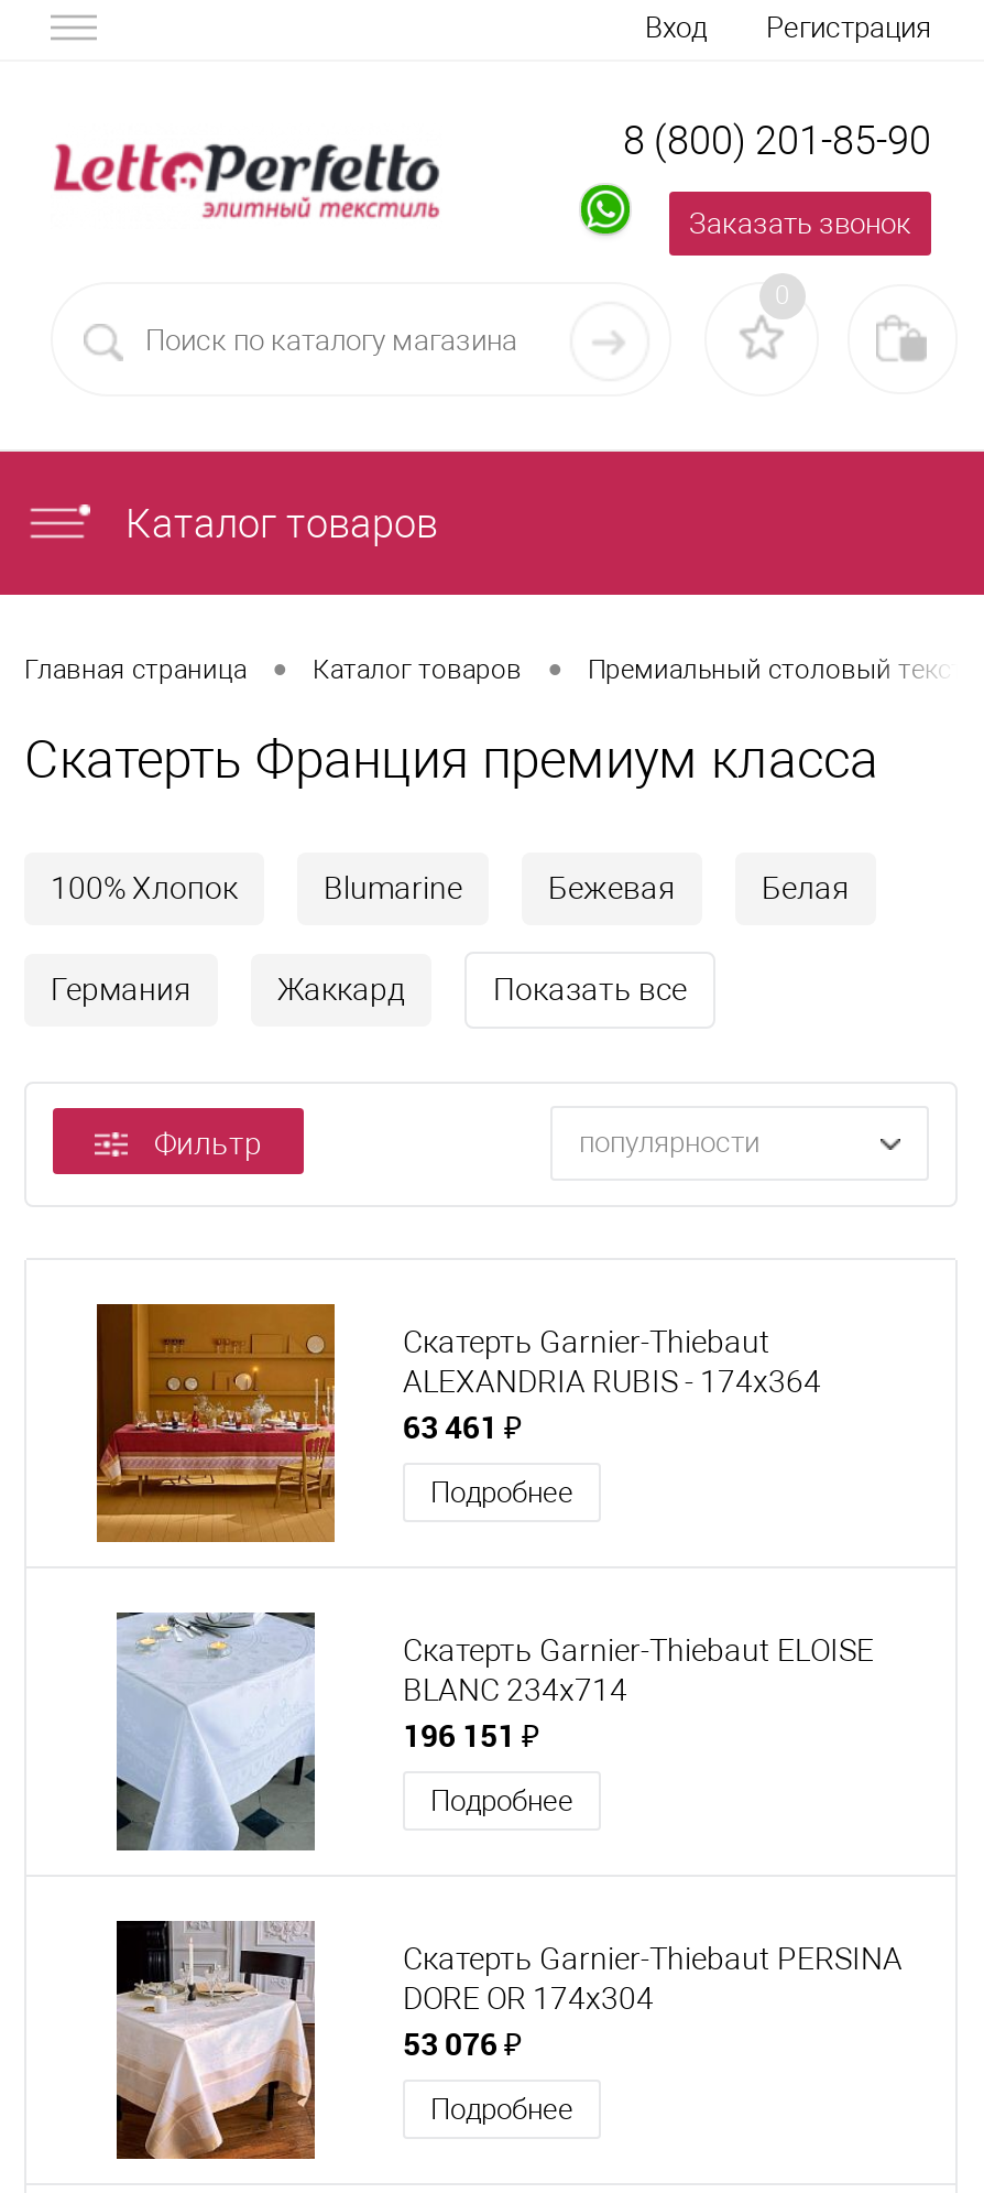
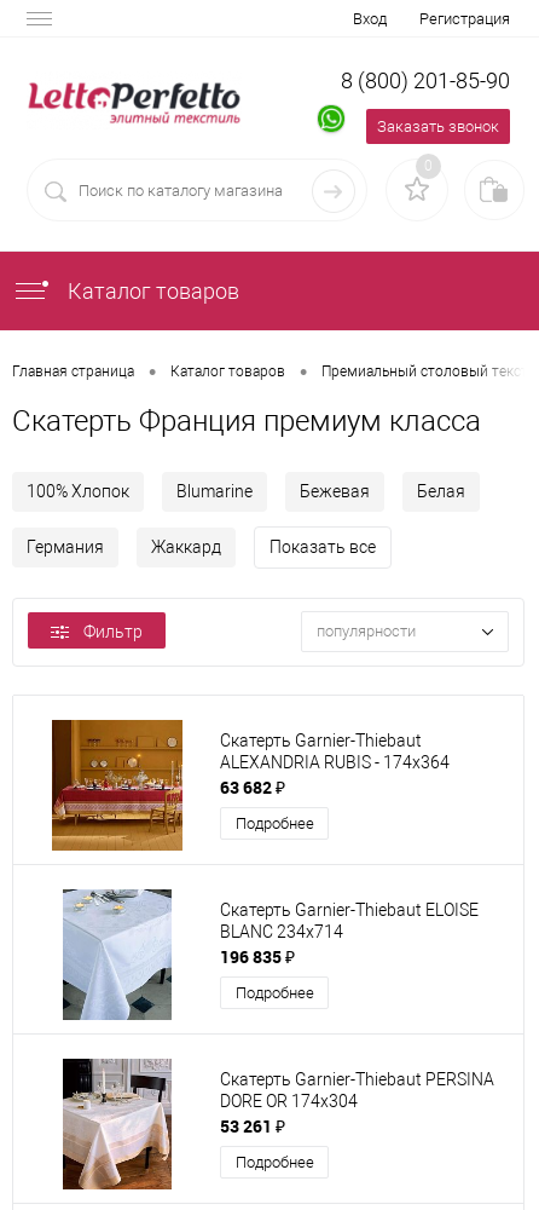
[403,1405,522,1447] 63 461 ₽ -> [220,776,285,799] 63 682 ₽
[403,1714,539,1756] 196 151 ₽ -> [220,945,295,968] 196 835 ₽
[403,2022,522,2064] 53 076 ₽ -> [220,1114,285,1137] 53 261 ₽

